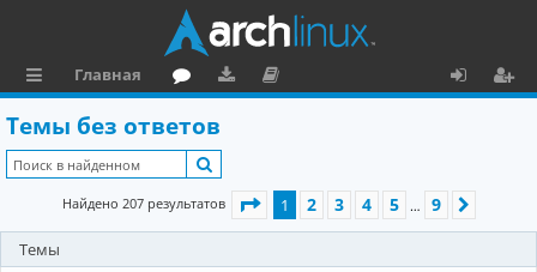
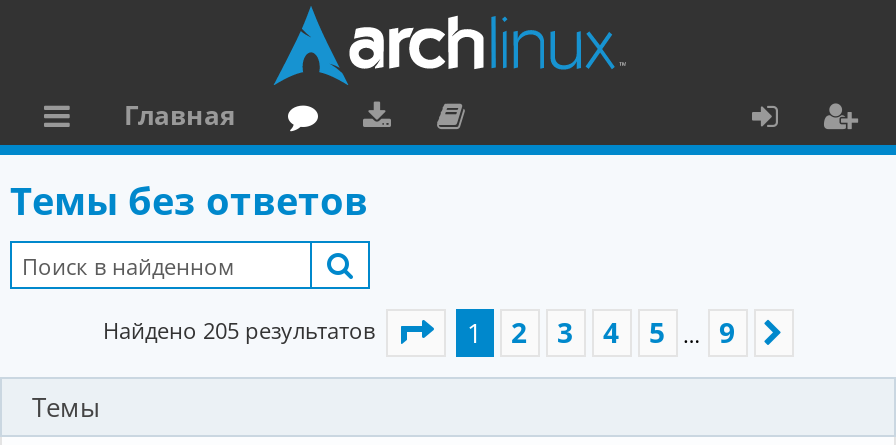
[62,194,228,212] Найдено 207 результатов -> [103,315,381,345] Найдено 205 результатов

